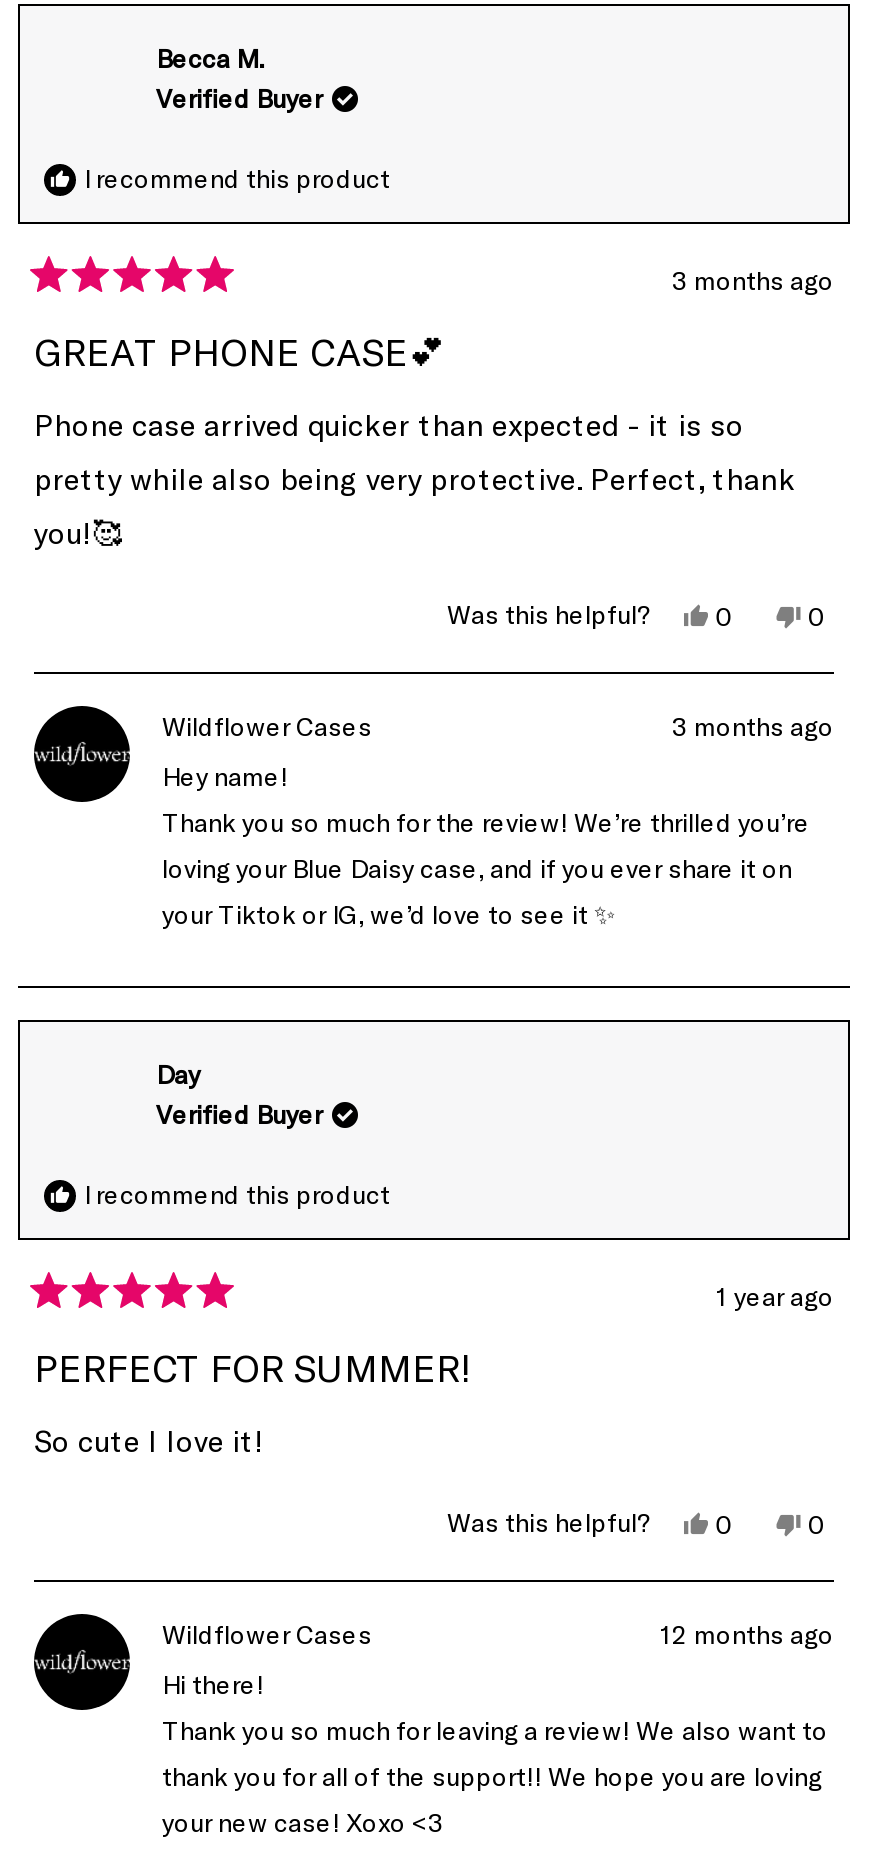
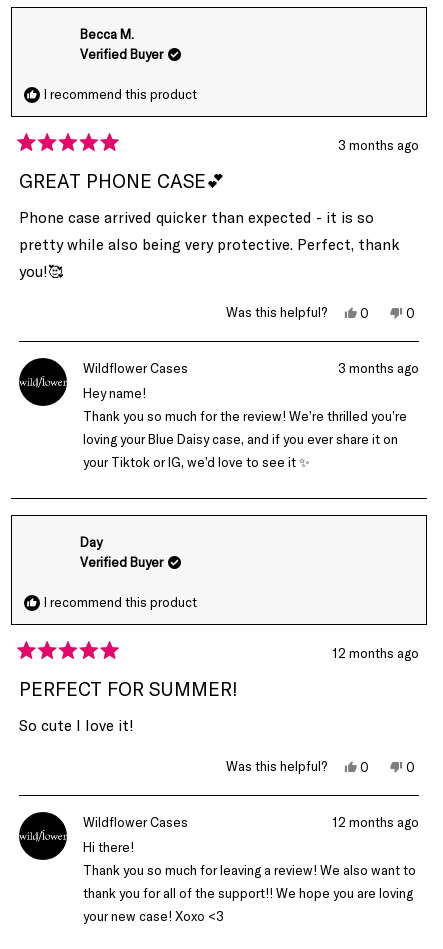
[716,1281,834,1313] 1 year ago -> [332,645,419,661] 12 months ago

